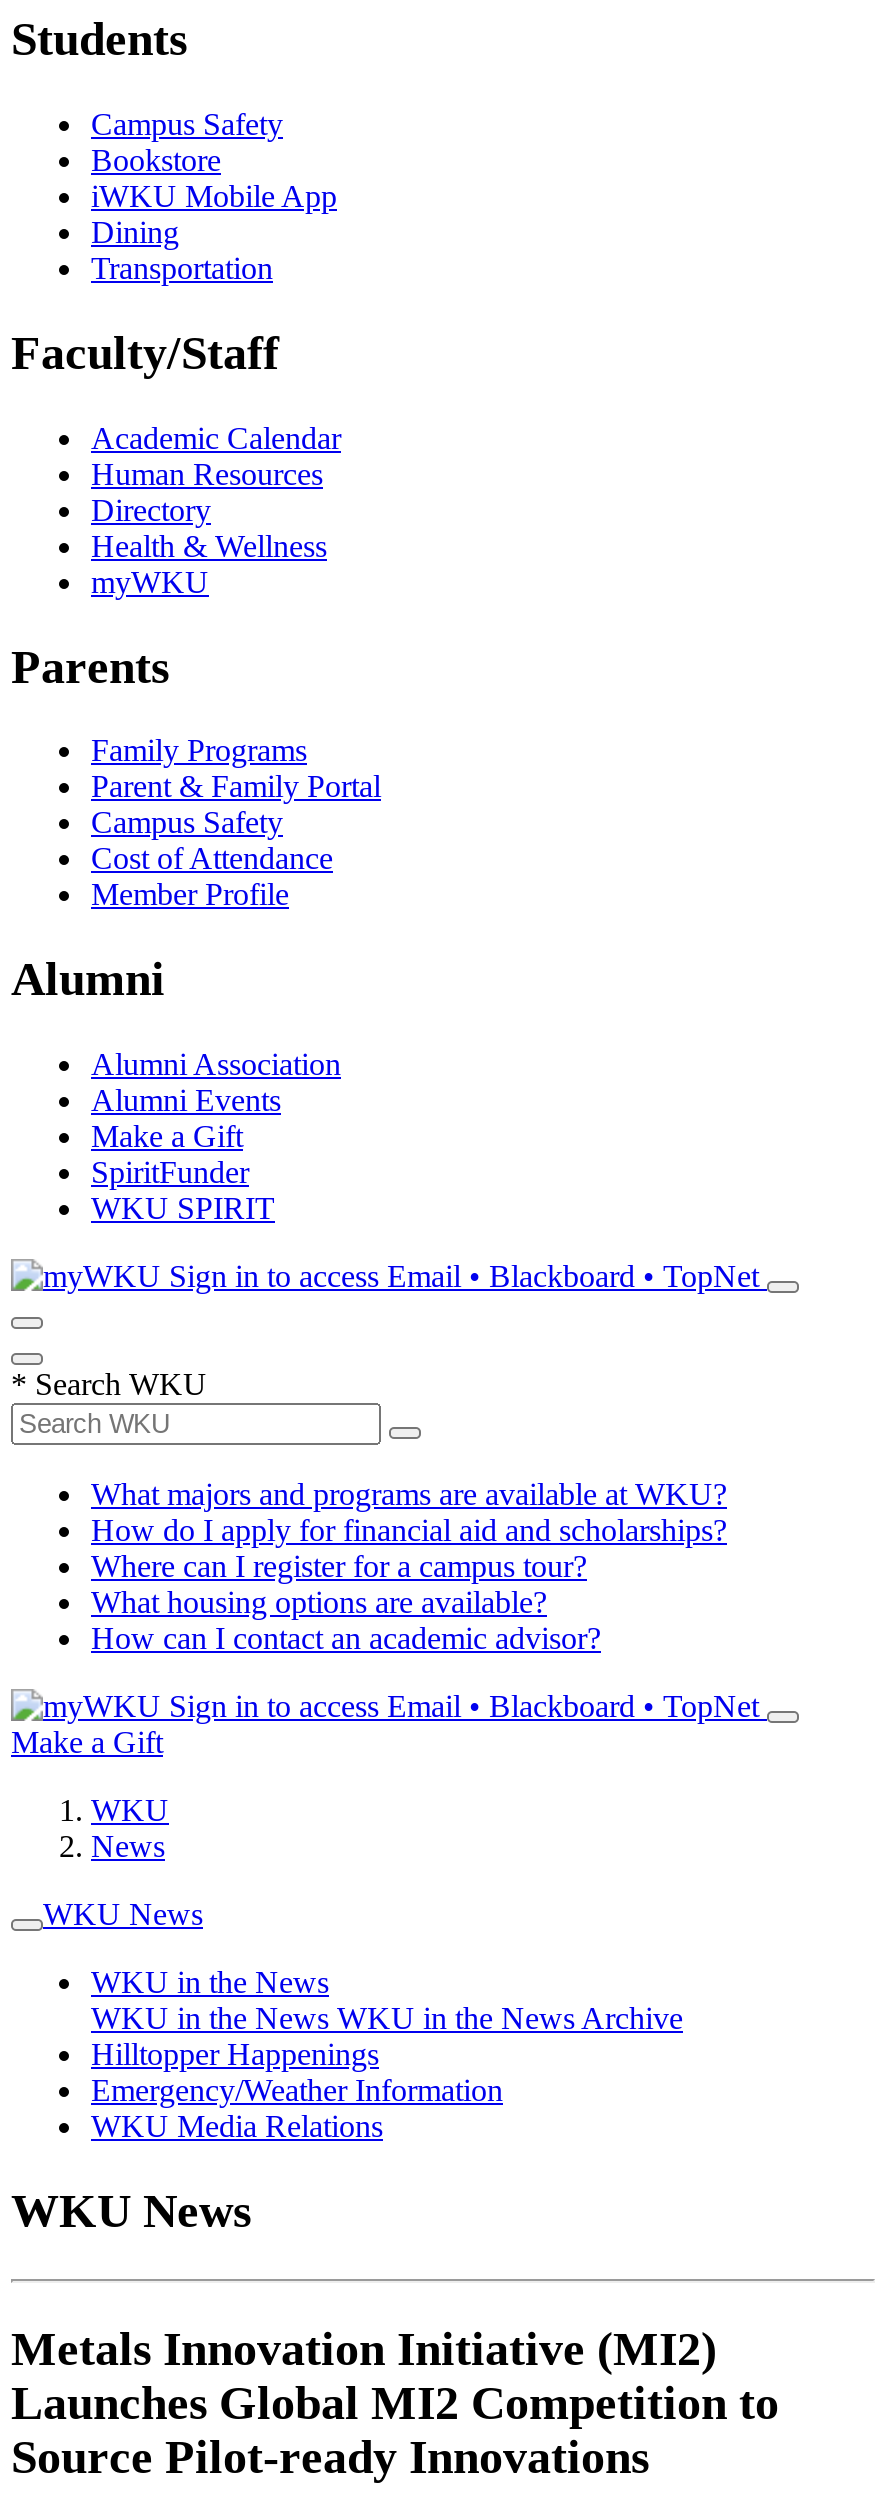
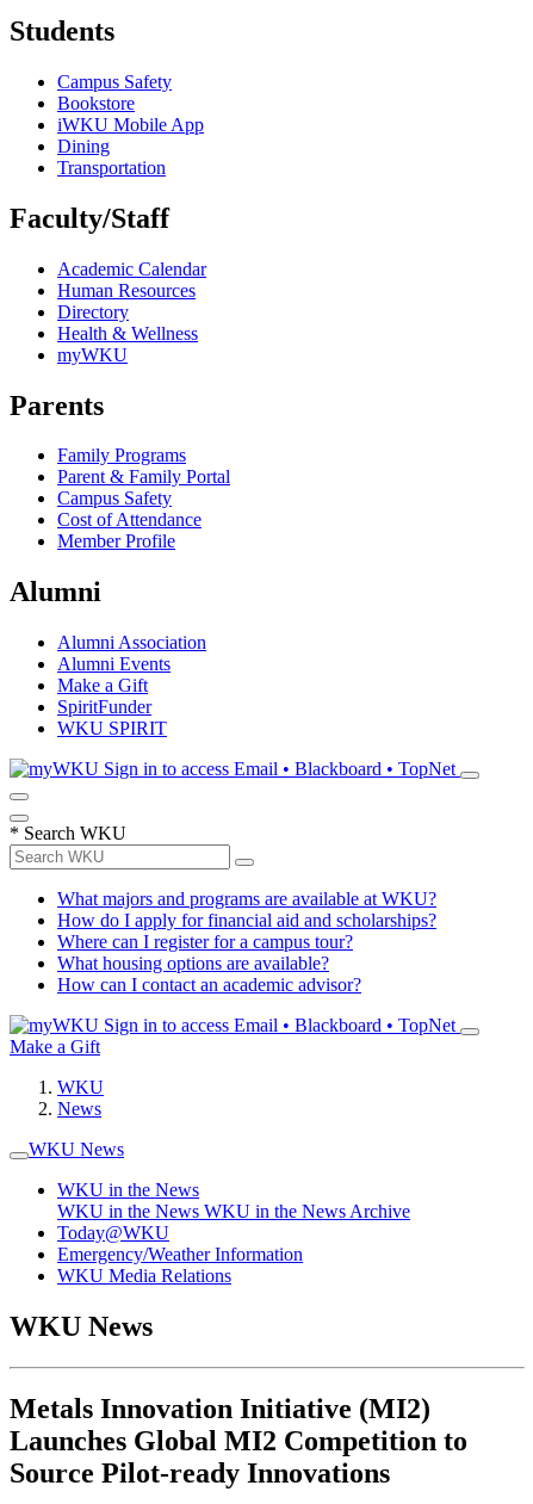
[91,2037,379,2071] Hilltopper Happenings -> [57,1223,169,1243] Today@WKU

